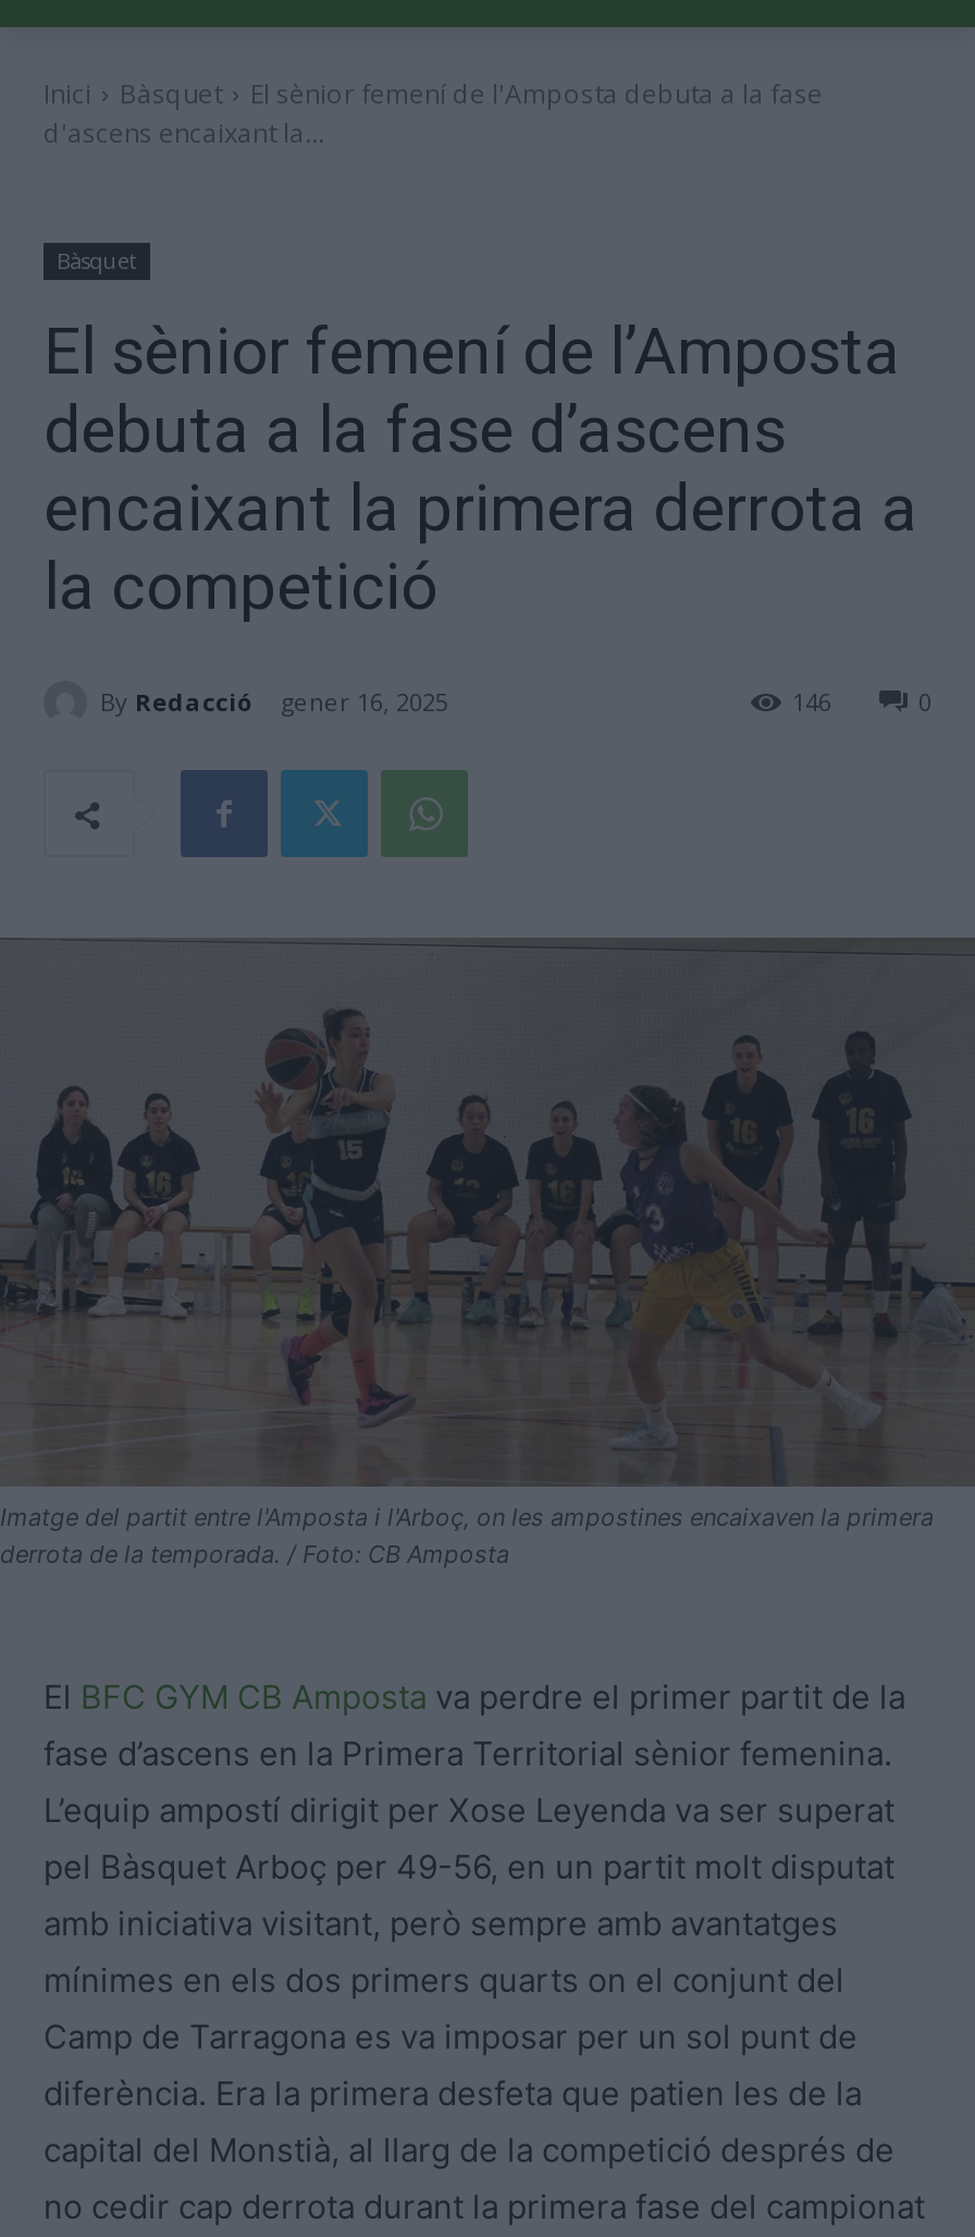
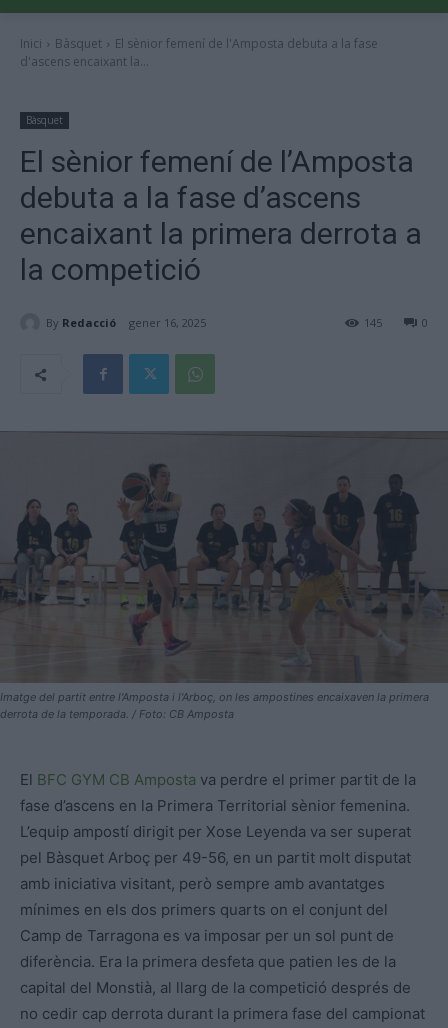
[792,685,831,718] 146 -> [364,315,382,330] 145

